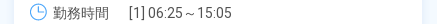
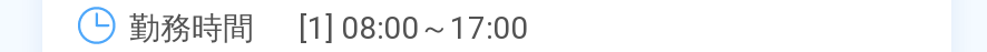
[53,5,232,21] 勤務時間 [1] 06:25～15:05 -> [129,10,528,45] 勤務時間 [1] 08:00～17:00

